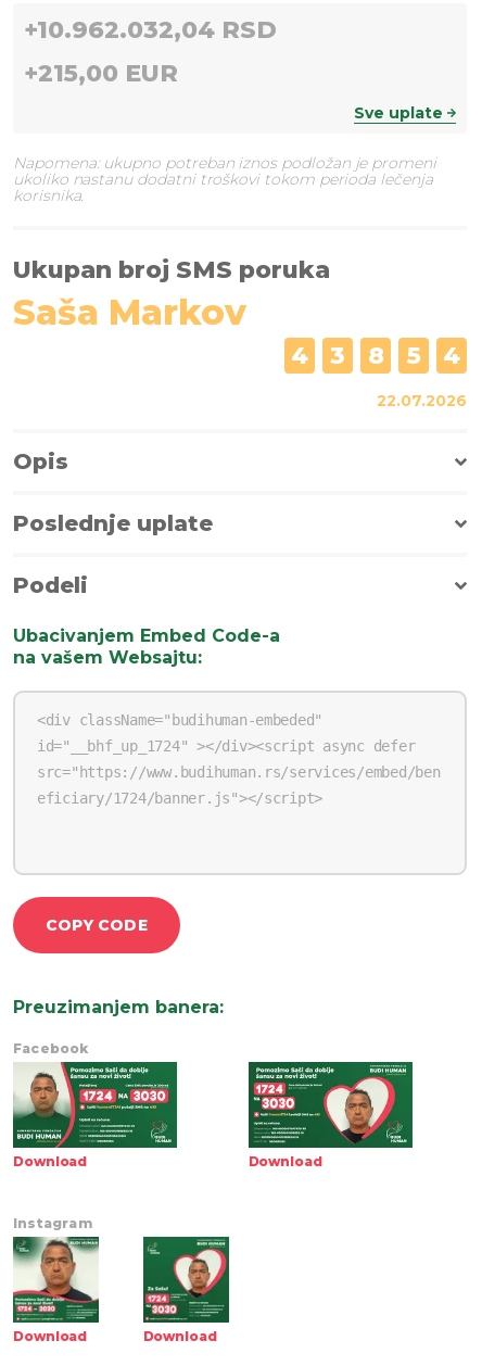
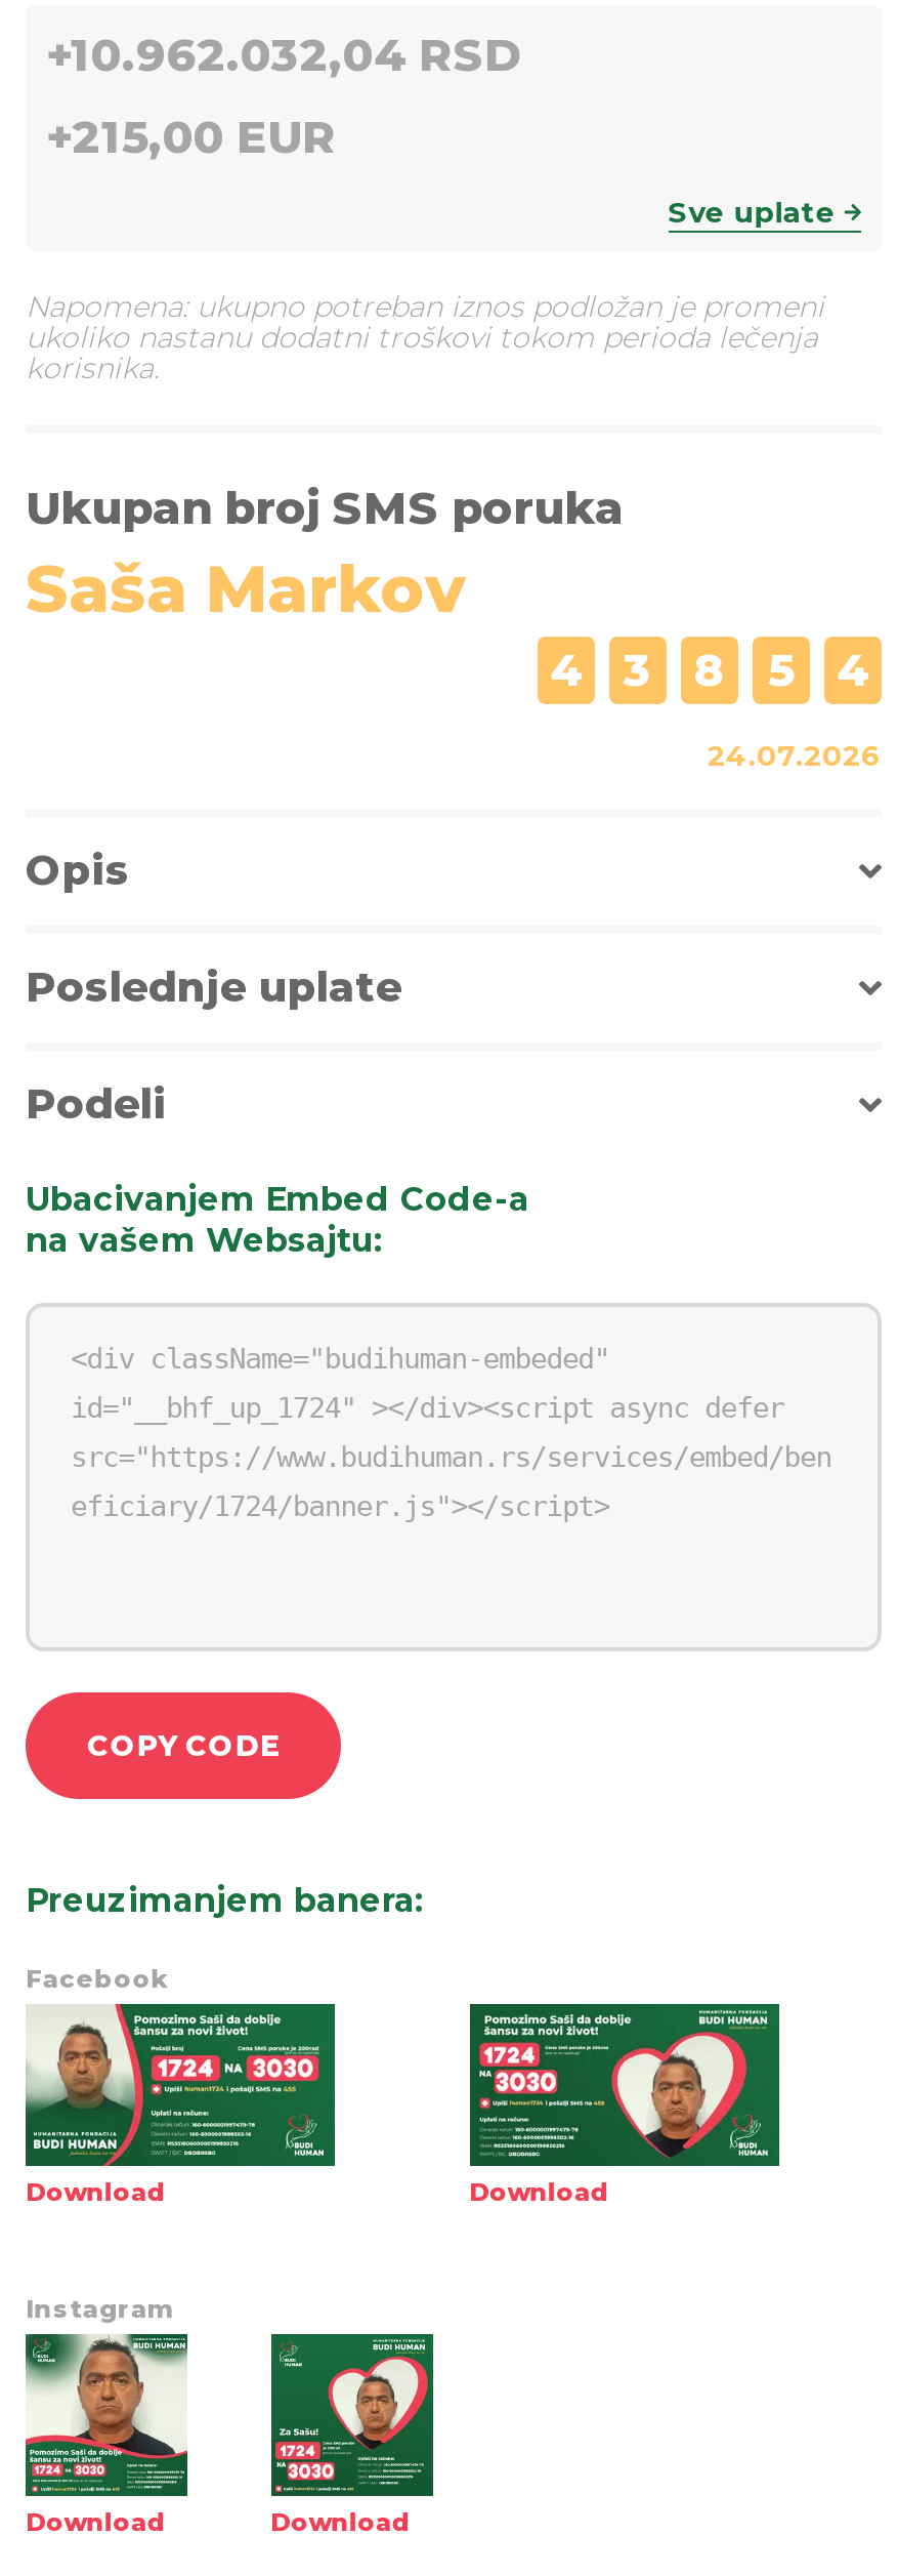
[377,391,467,410] 22.07.2026 -> [708,737,882,774] 24.07.2026

